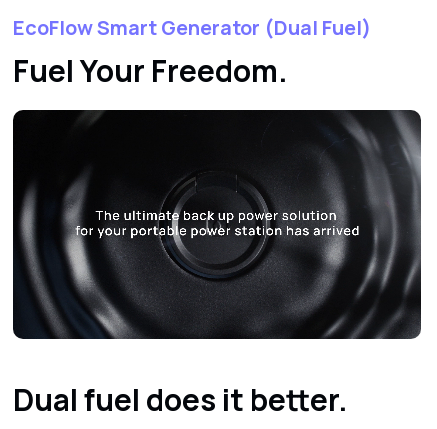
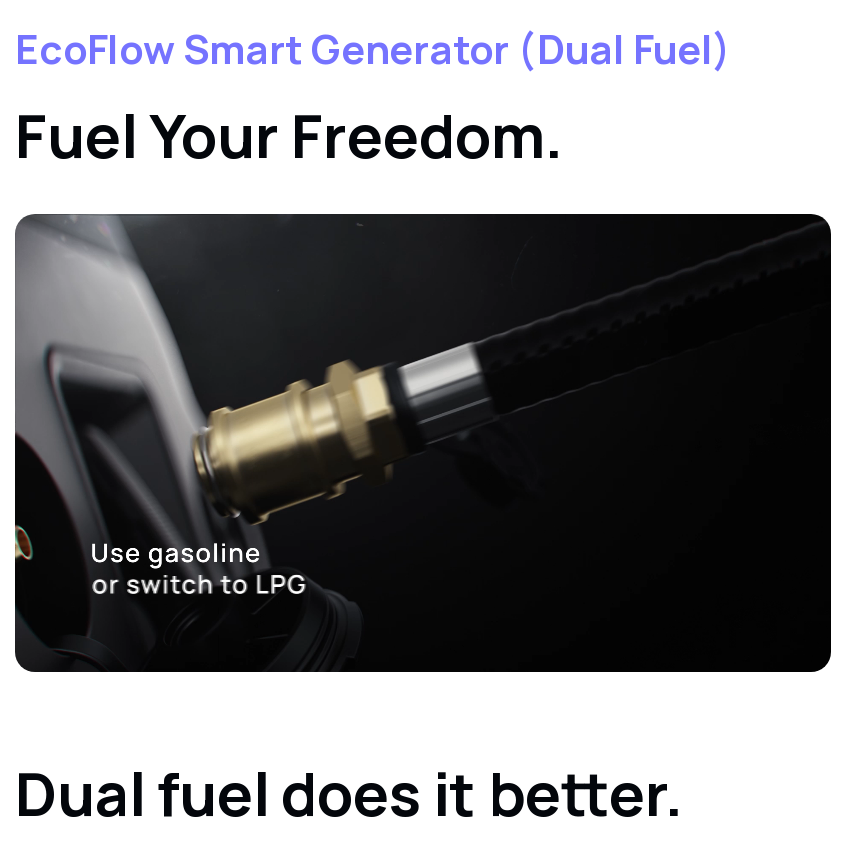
[12,110,422,339] [image] -> [13,212,833,670] [image]

